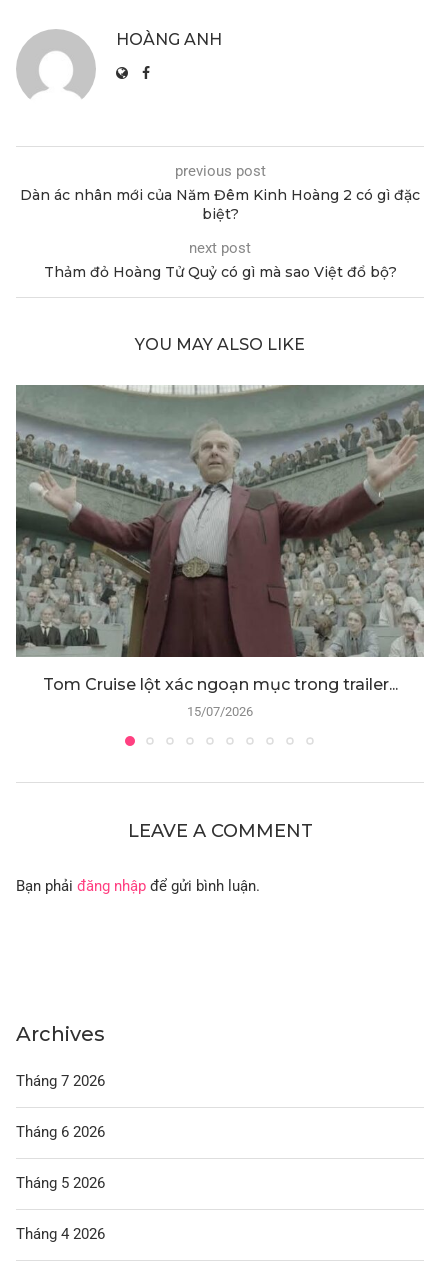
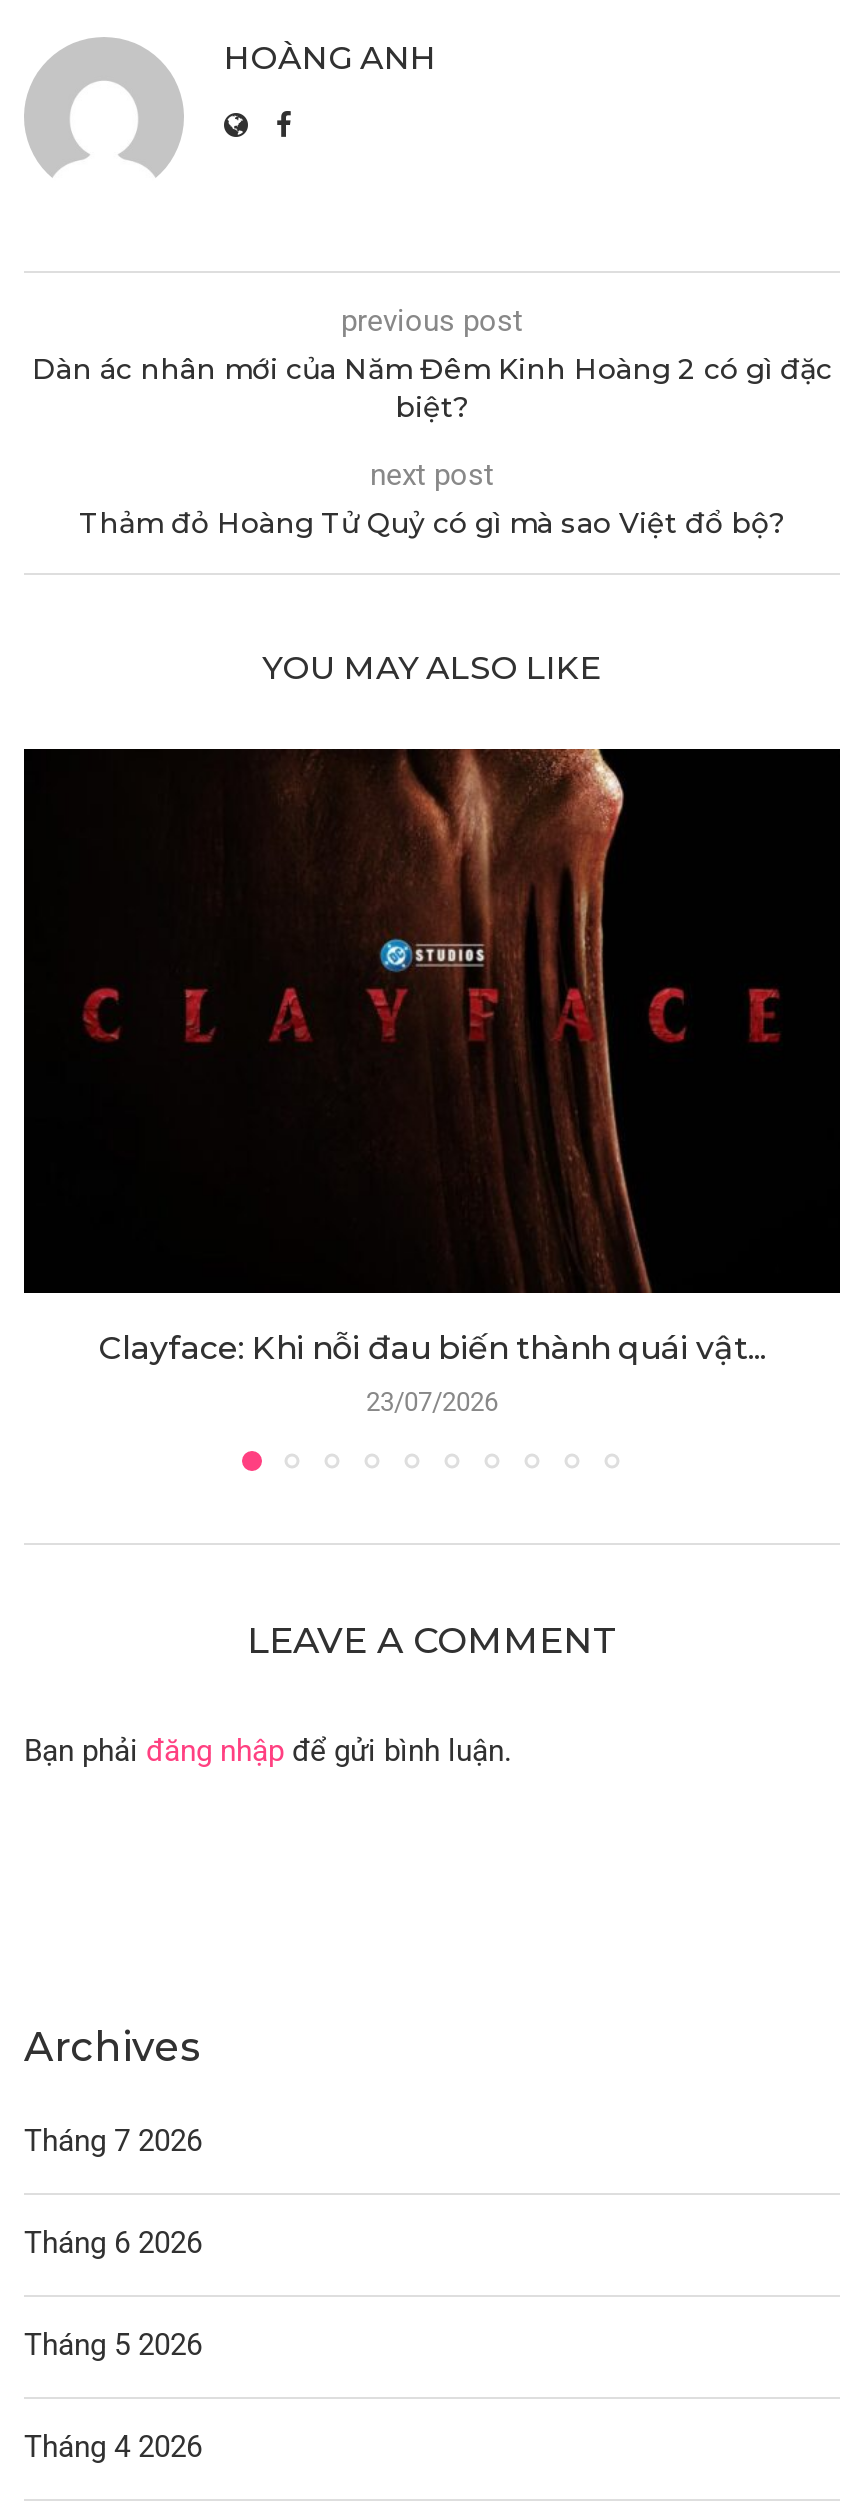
[15,384,425,694] [image] | Tom Cruise lột xác ngoạn mục trong trailer... -> [22,747,842,1368] [image] | Clayface: Khi nỗi đau biến thành quái vật...
[187,704,253,719] 15/07/2026 -> [366,1388,498,1418] 23/07/2026

